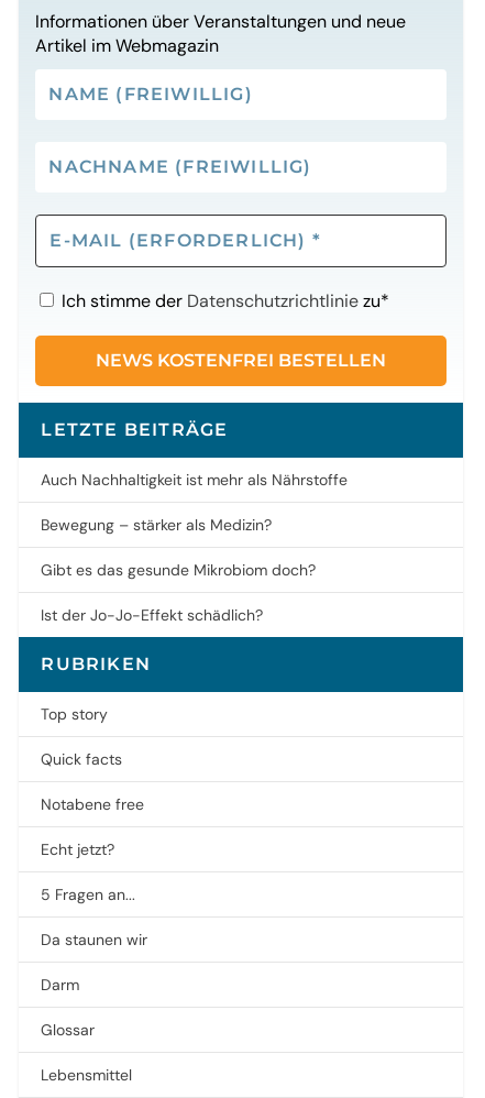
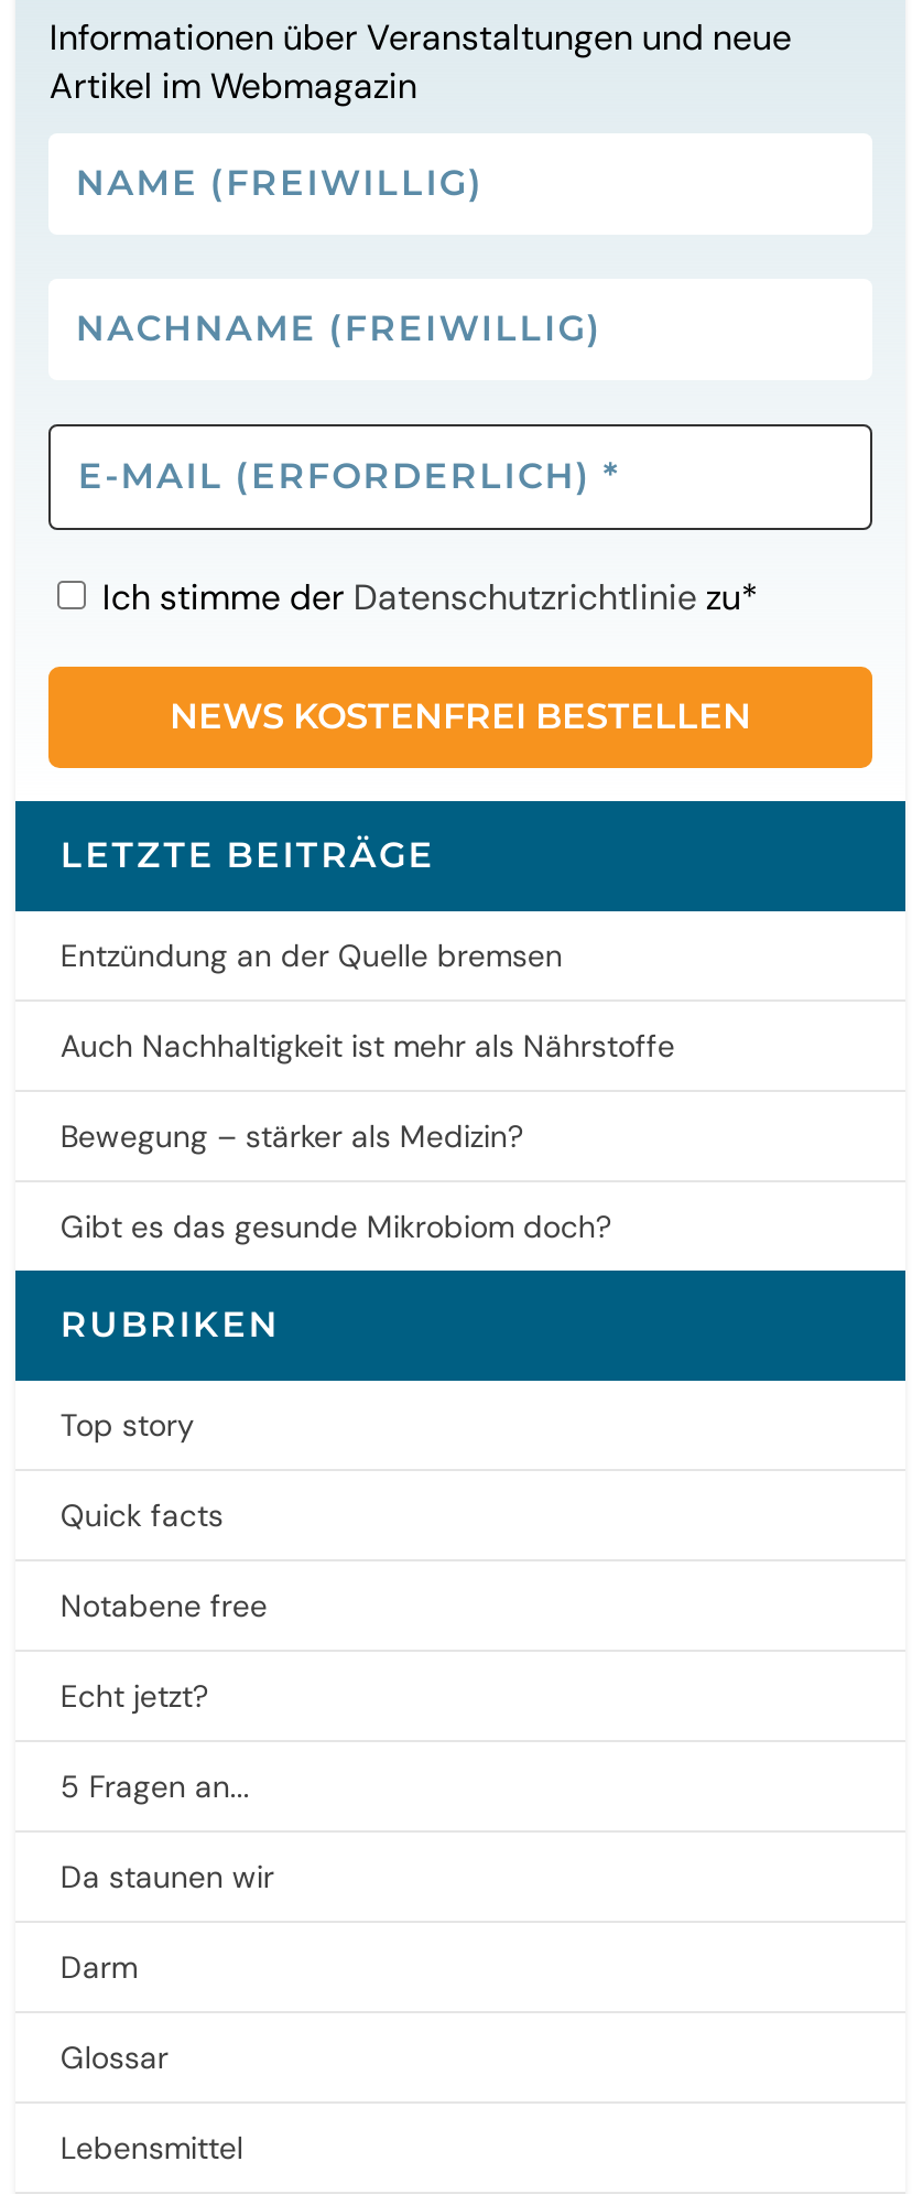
none -> [60,936,563,975] Entzündung an der Quelle bremsen
moved [41,470,348,580] -> [60,1026,675,1247]: Auch Nachhaltigkeit ist mehr als Nährstoffe | Bewegung – stärker als Medizin? | Gibt es das gesunde Mikrobiom doch?
[41,605,263,625] Ist der Jo-Jo-Effekt schädlich? -> none

